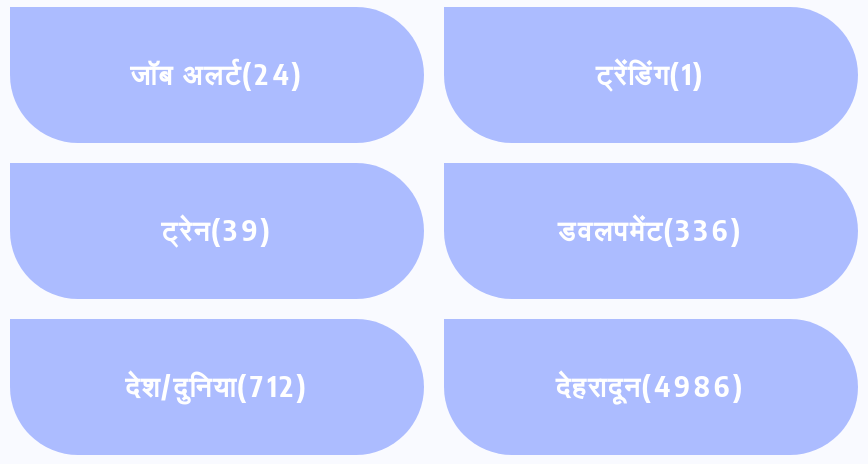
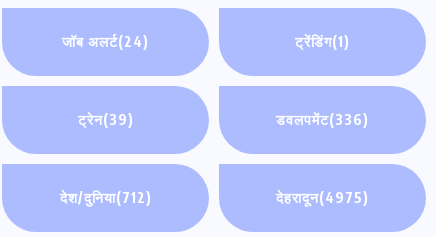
[556,369,746,403] देहरादून(4986) -> [276,189,369,206] देहरादून(4975)

